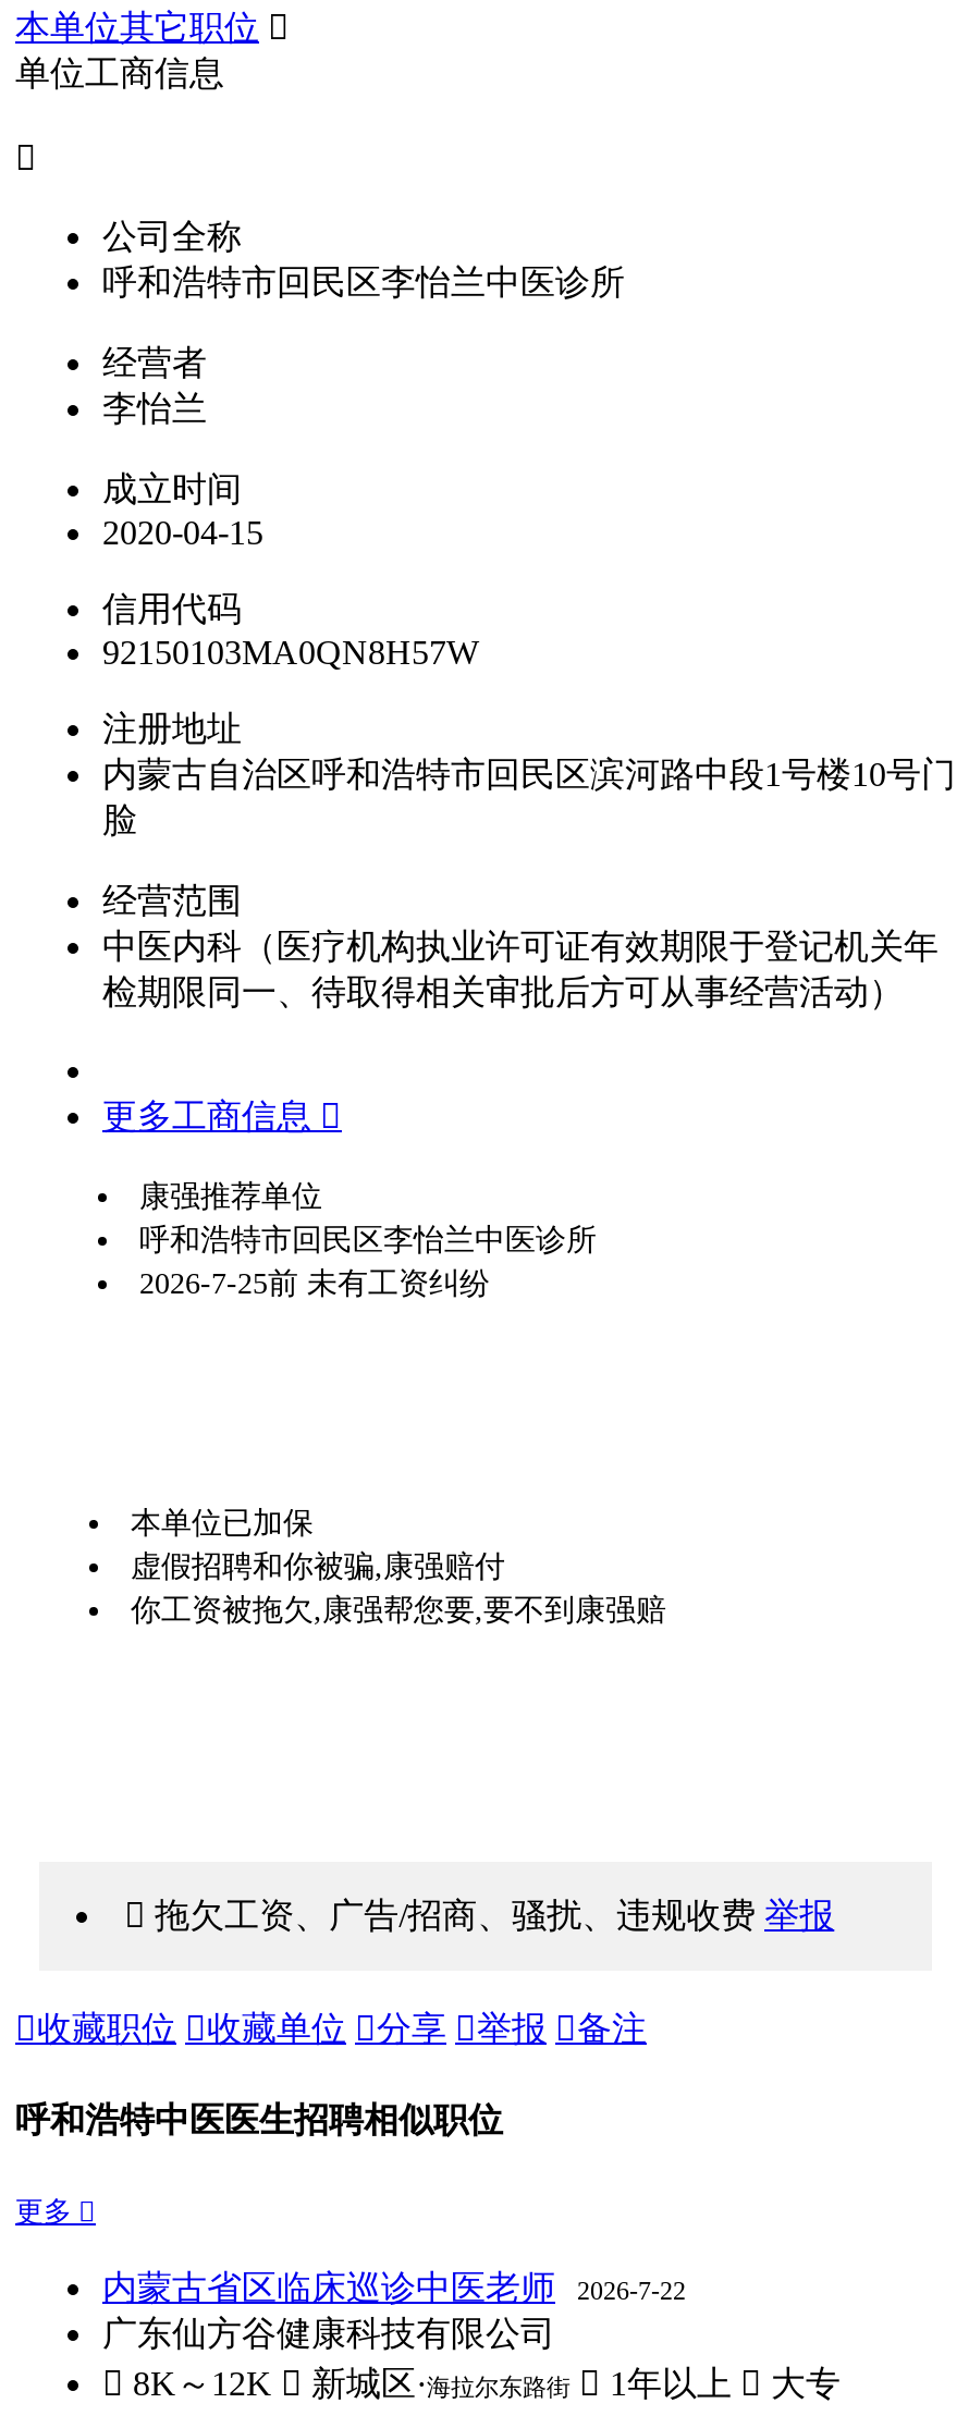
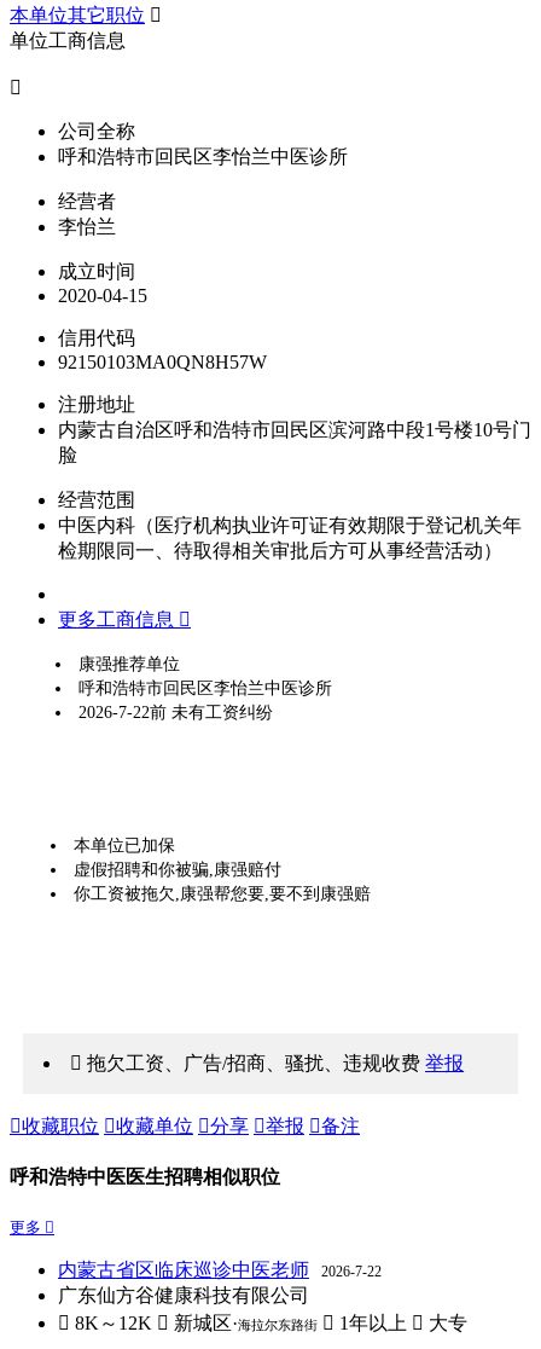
[139,1267,490,1299] 2026-7-25前 未有工资纠纷 -> [78,703,273,721] 2026-7-22前 未有工资纠纷

